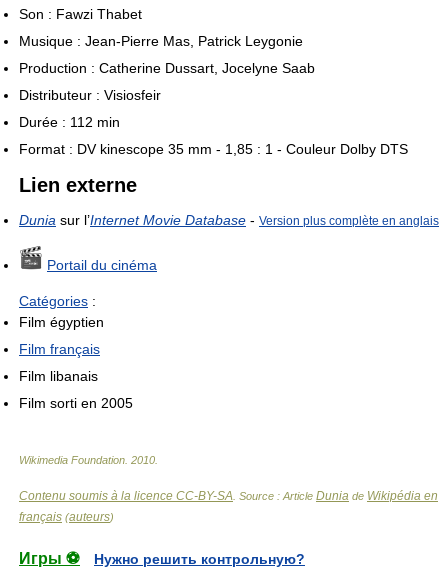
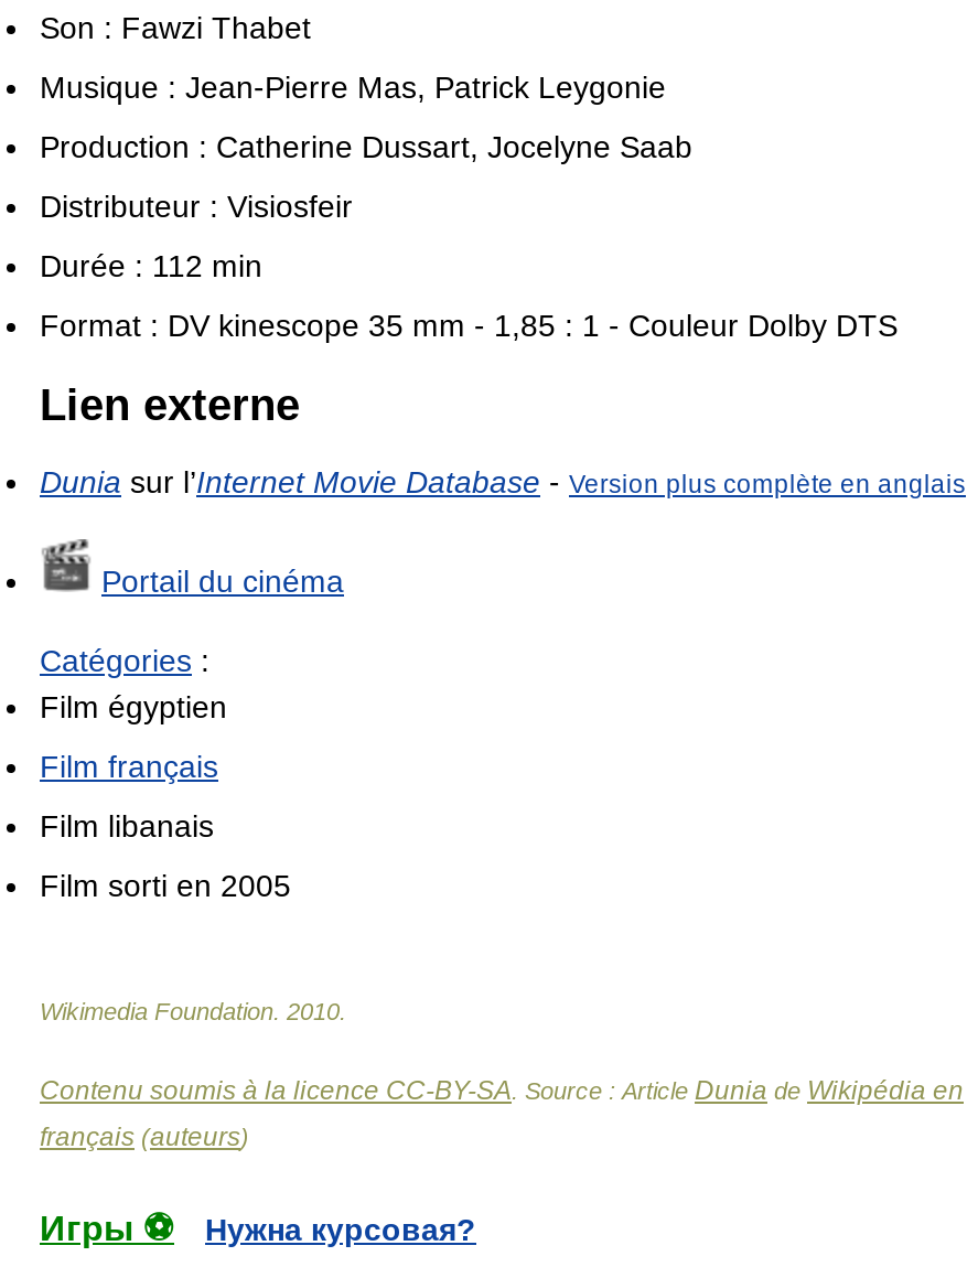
[94,551,305,567] Нужно решить контрольную? -> [205,1212,476,1247] Нужна курсовая?

